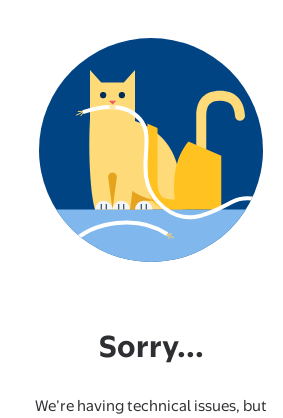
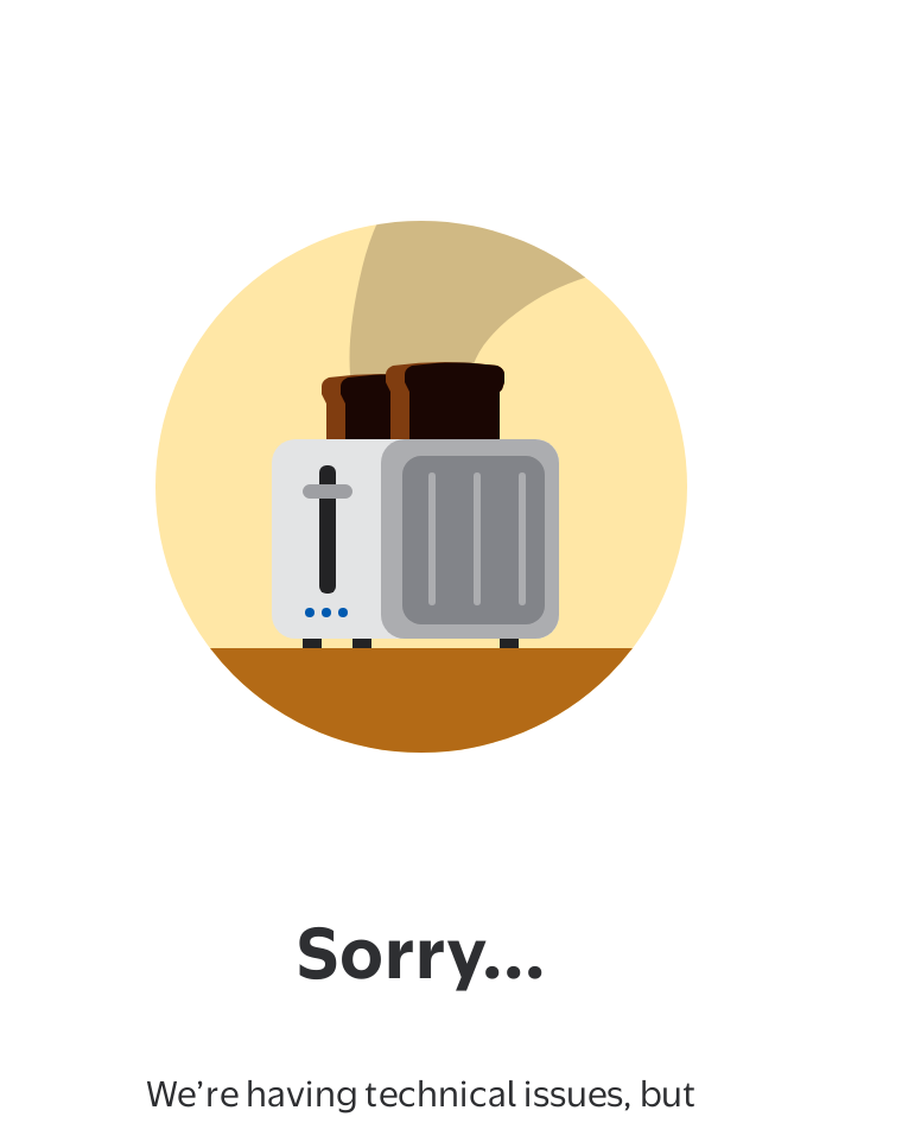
[38,37,264,263] [image] -> [155,218,687,755] [image]

